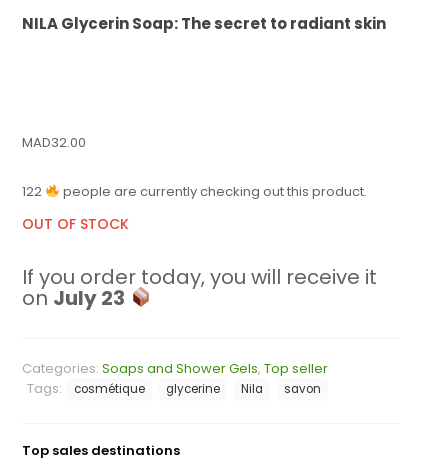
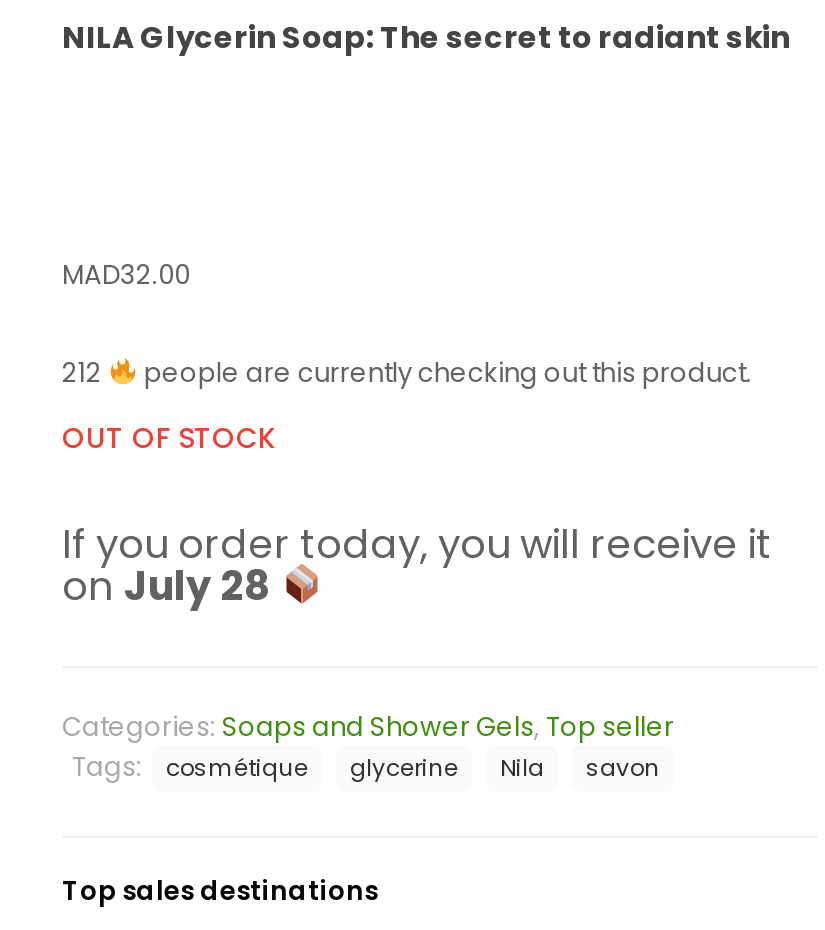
[22,182,367,201] 122 people are currently checking out this product. -> [62,354,752,392] 212 people are currently checking out this product.
[22,284,125,312] on July 23 -> [62,558,270,614] on July 28

